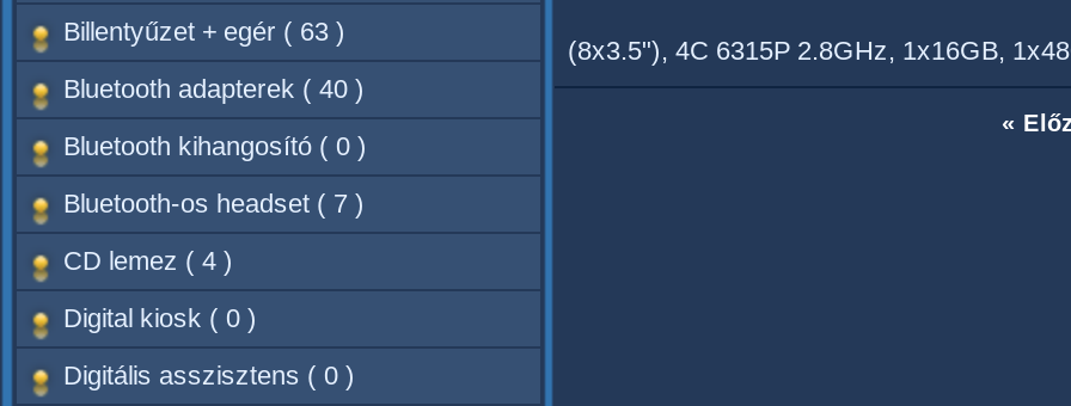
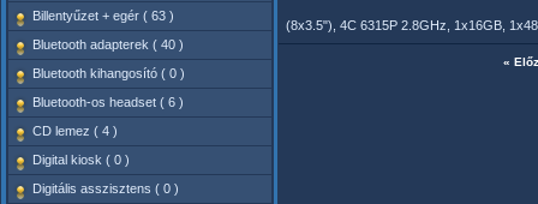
[63,189,365,217] Bluetooth-os headset ( 7 ) -> [32,95,183,109] Bluetooth-os headset ( 6 )

